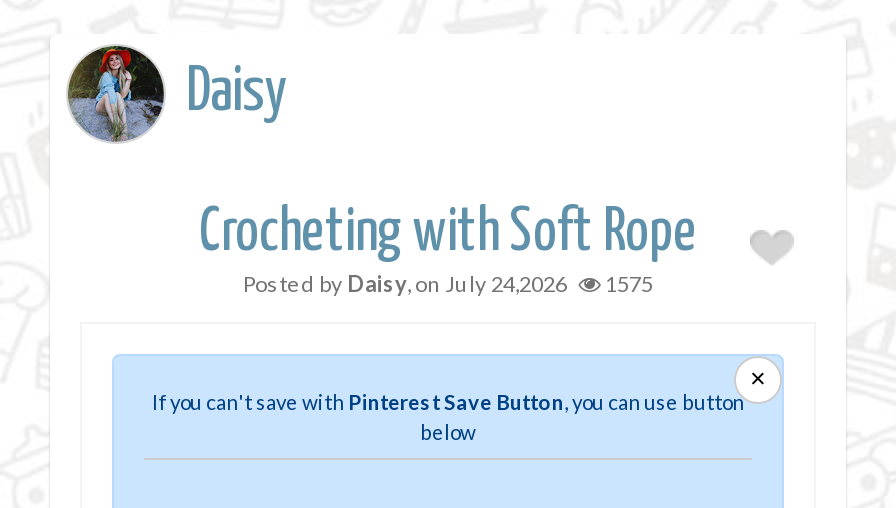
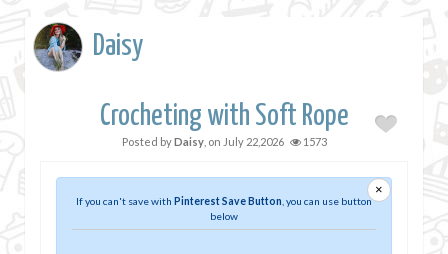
[243,270,567,296] Posted by Daisy, on July 24,2026 -> [121,135,283,148] Posted by Daisy, on July 22,2026
[605,270,653,296] 1575 -> [302,135,326,148] 1573

